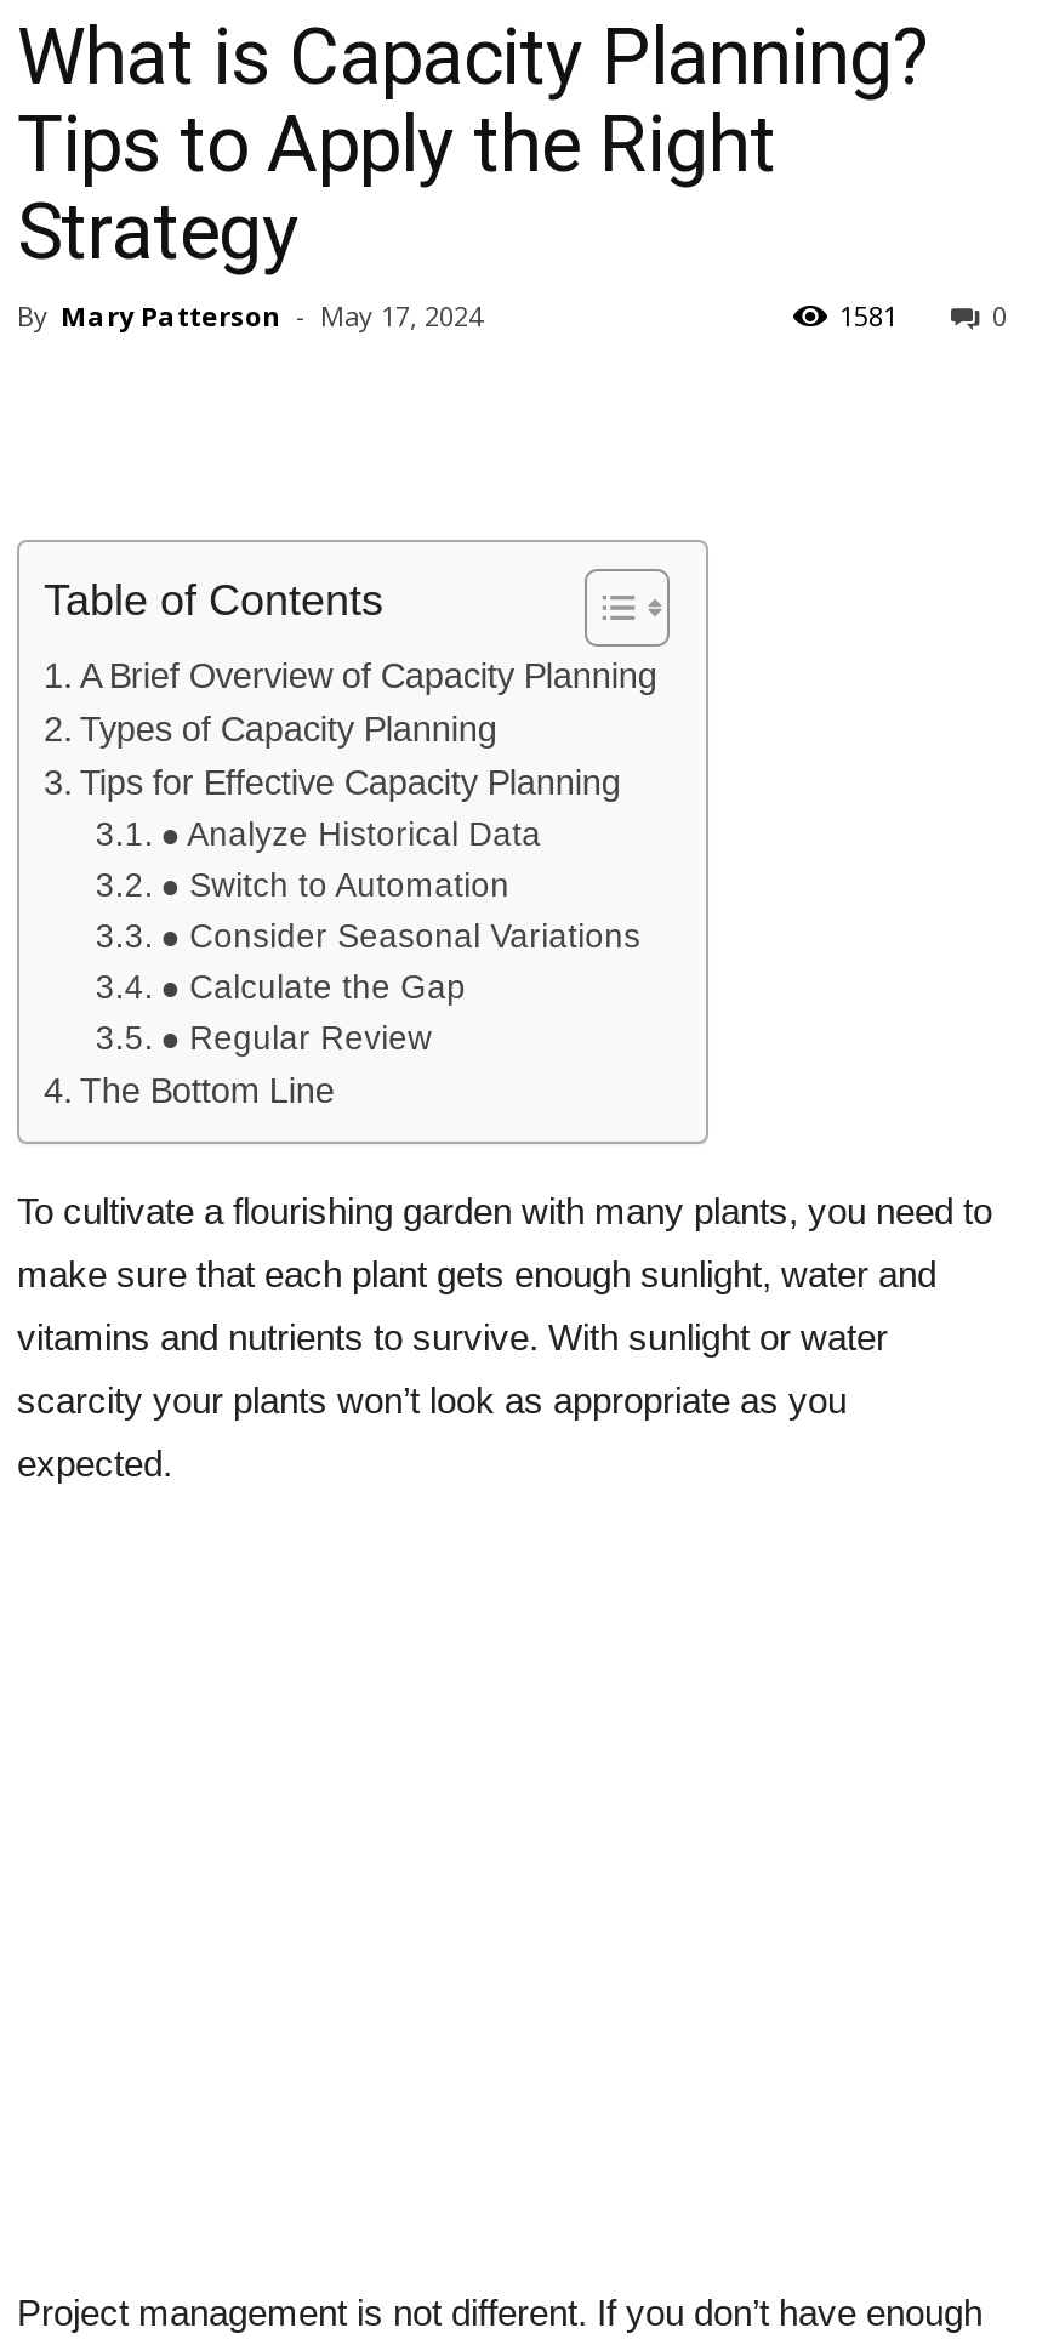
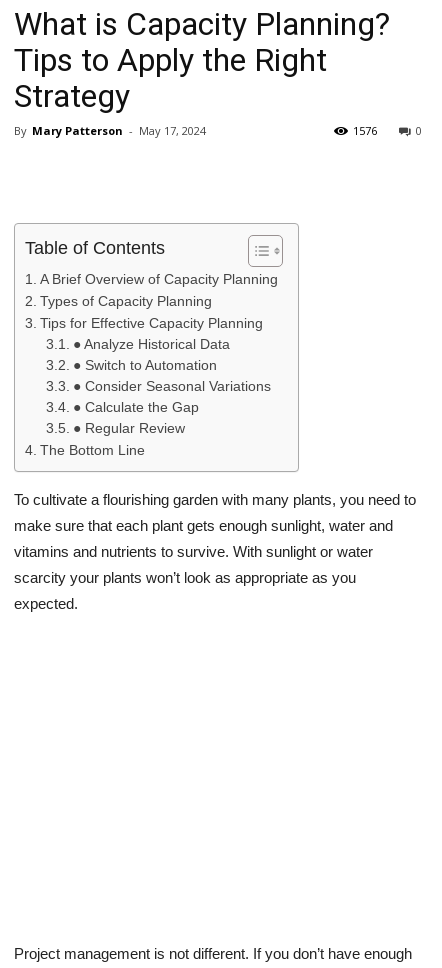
[839,297,898,334] 1581 -> [353,123,377,138] 1576

